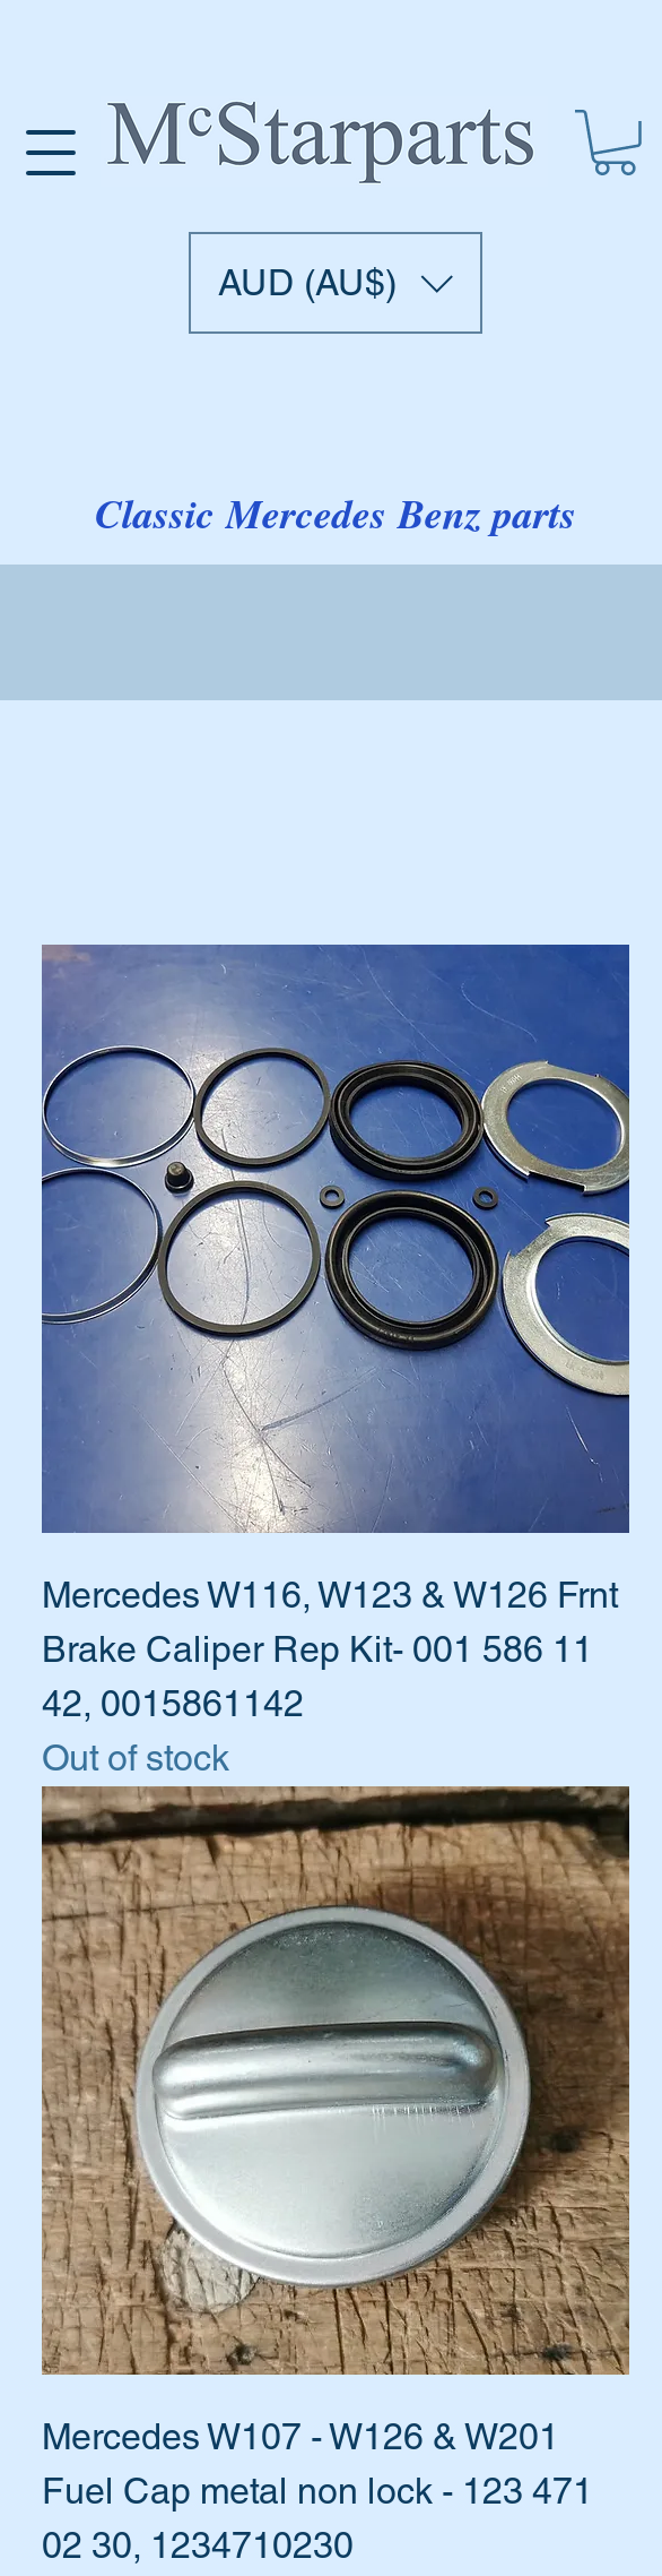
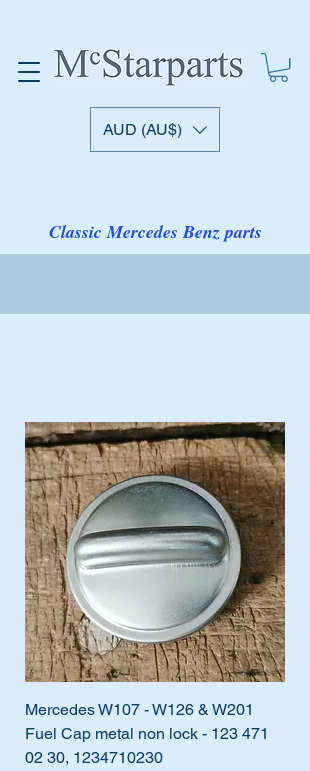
[40,942,631,1780] [image] | Mercedes W116, W123 & W126 Frnt | Brake Caliper Rep Kit- 001 586 11 | 42, 0015861142 | Out of stock -> none

